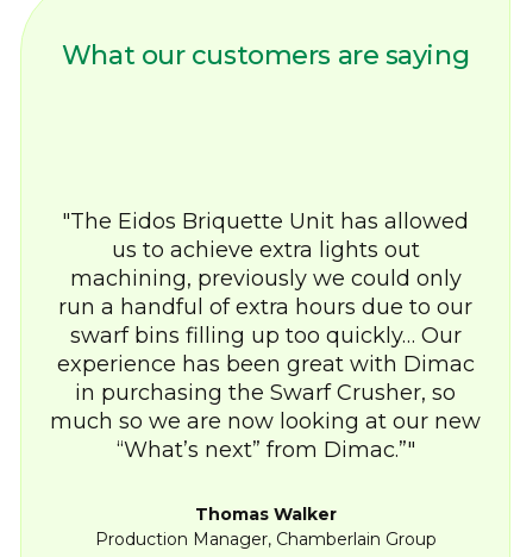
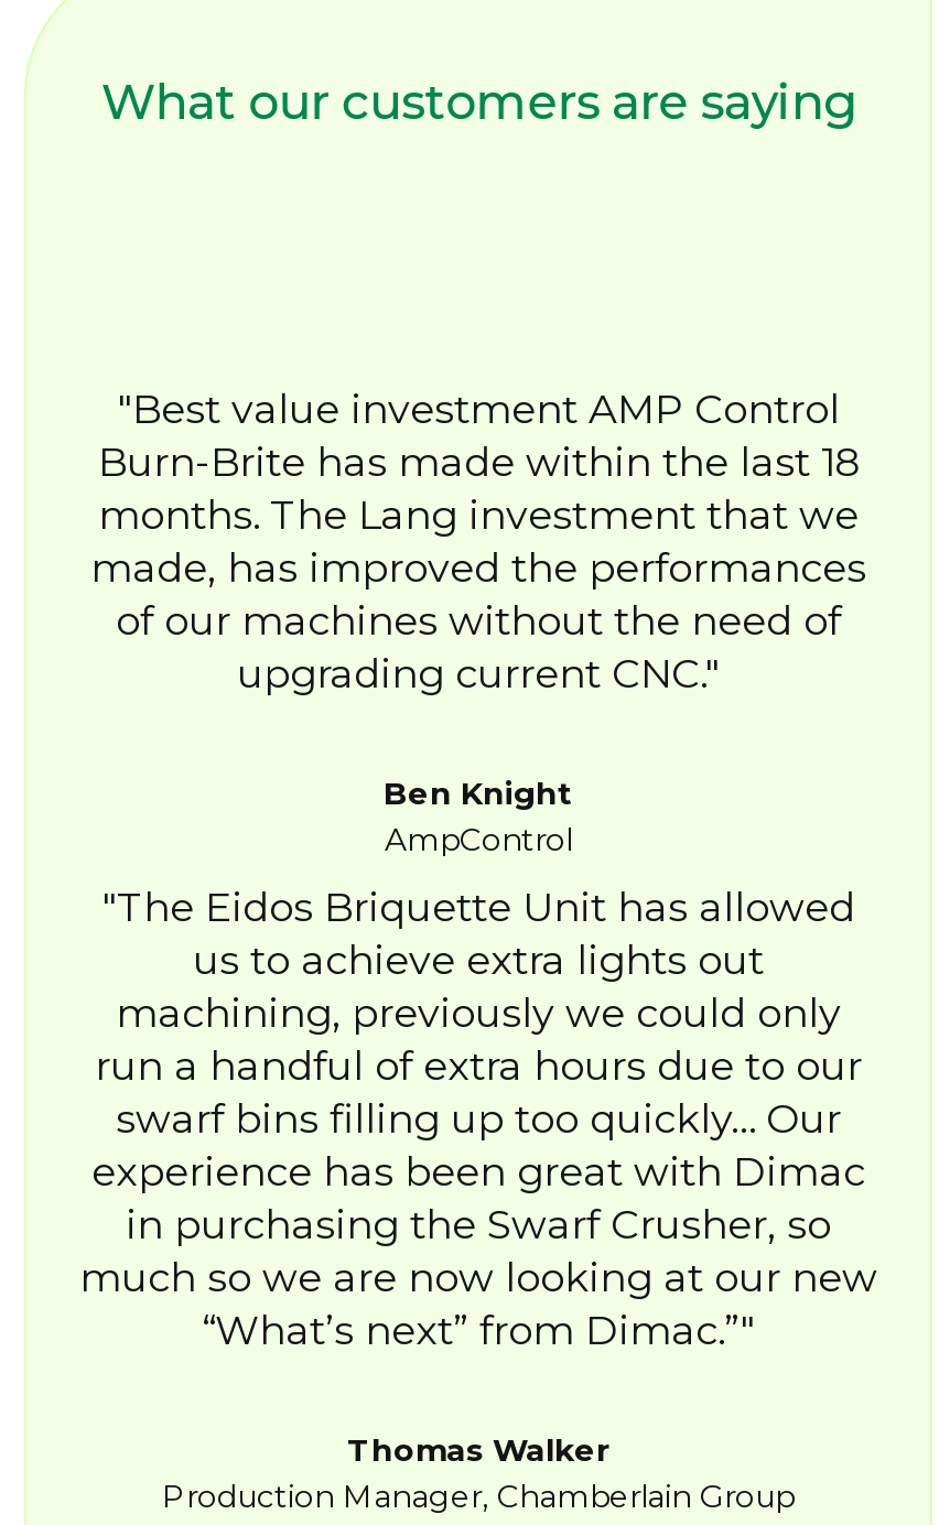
none -> [90,385,866,859] Best value investment AMP Control | Burn-Brite has made within the last 18 | months. The Lang investment that we | made, has improved the performances | of our machines without the need of | upgrading current CNC. | Ben Knight | AmpControl

